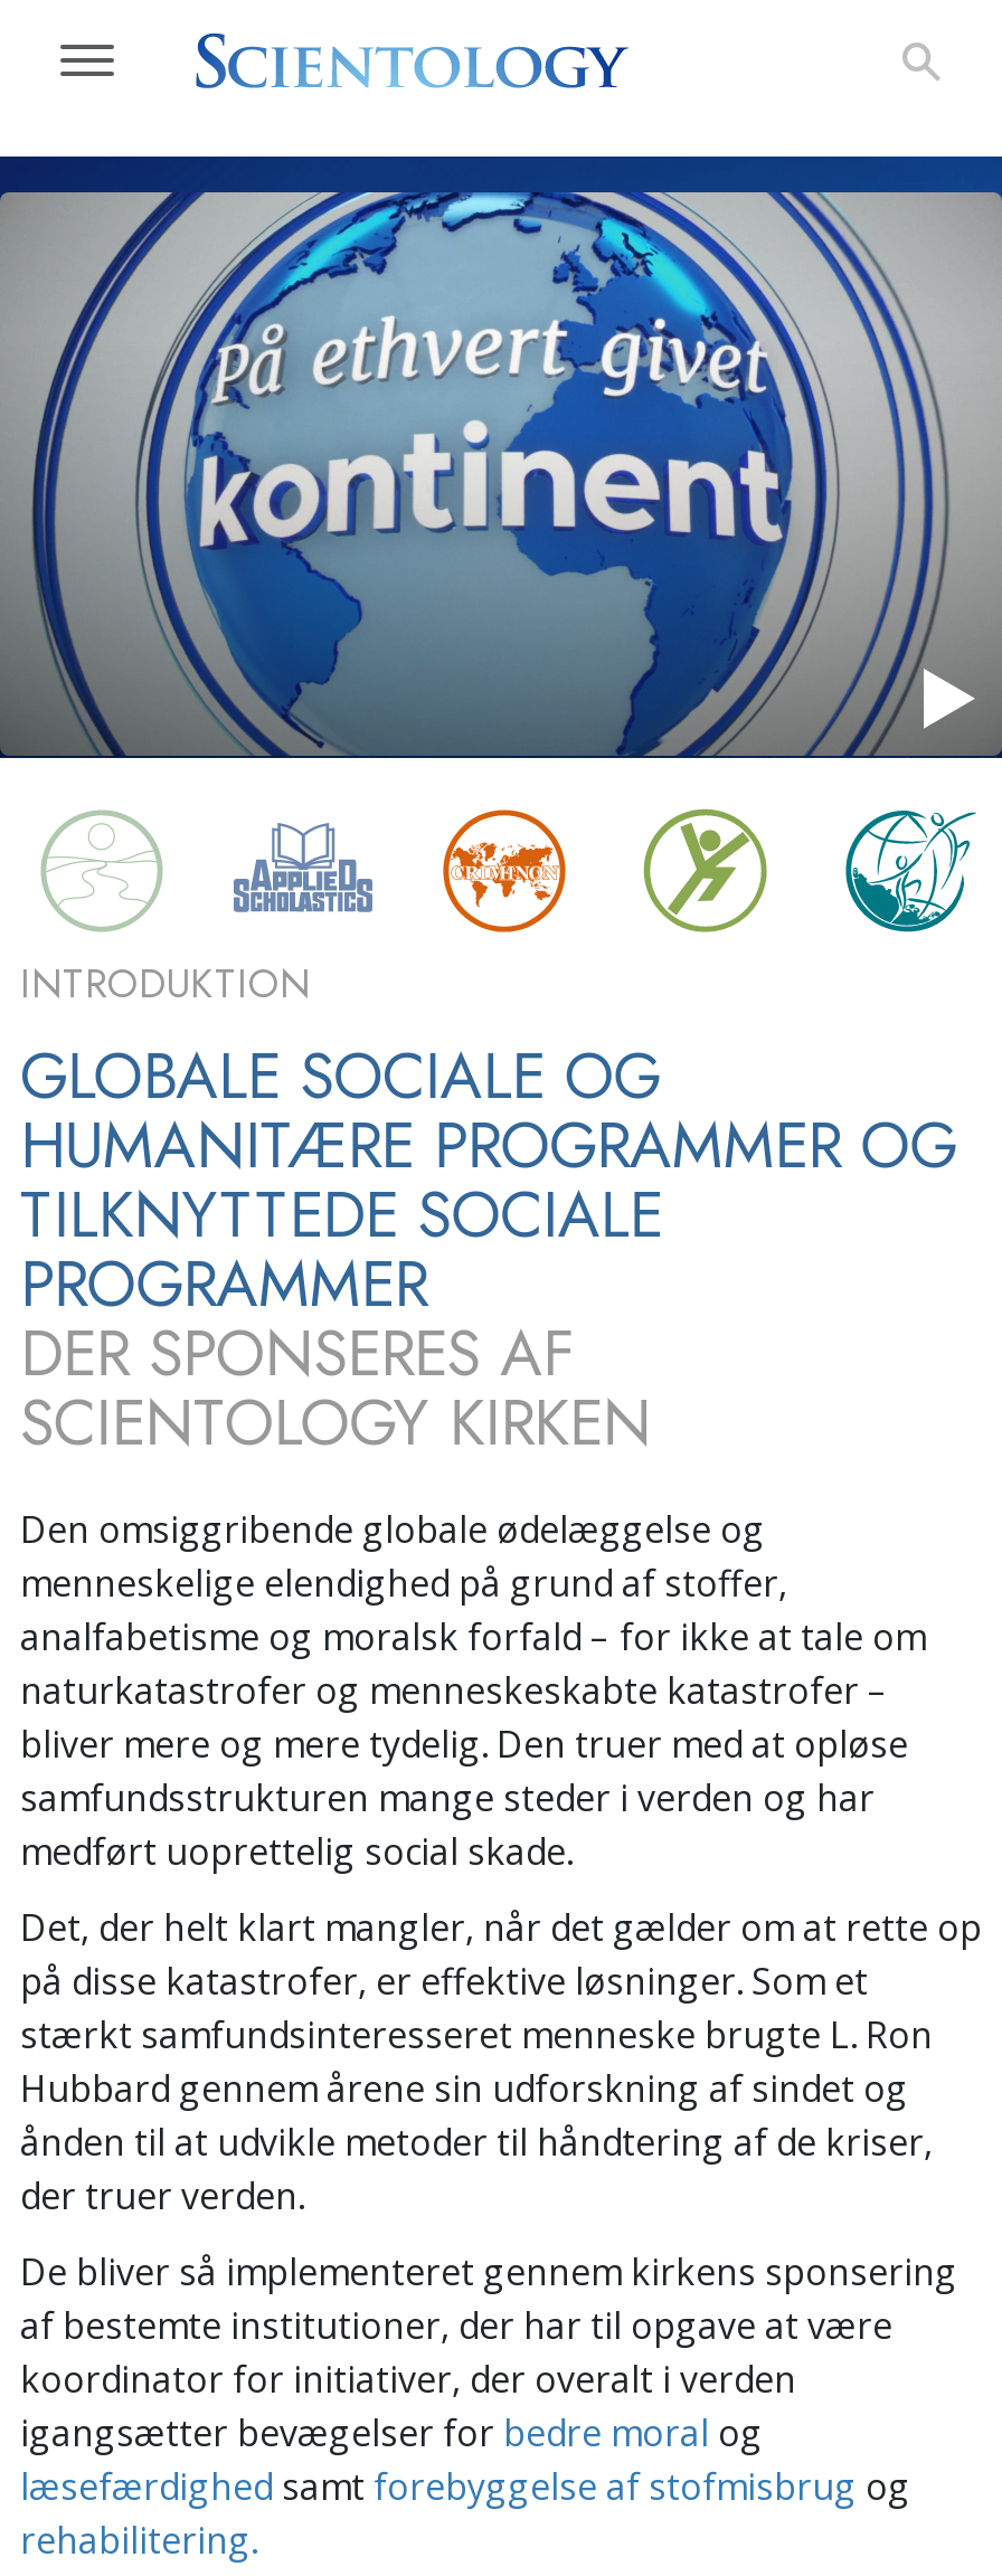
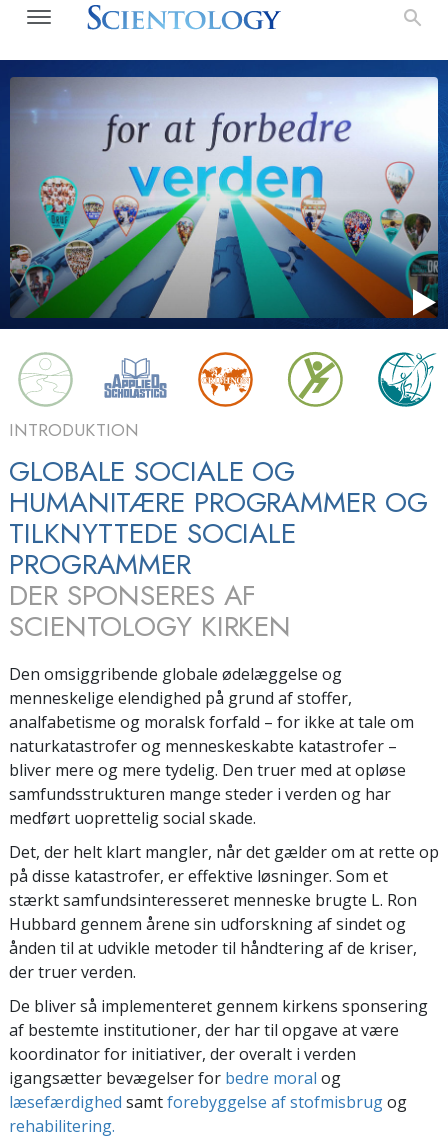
[7,190,995,758] [image] -> [3,76,445,328] [image]

